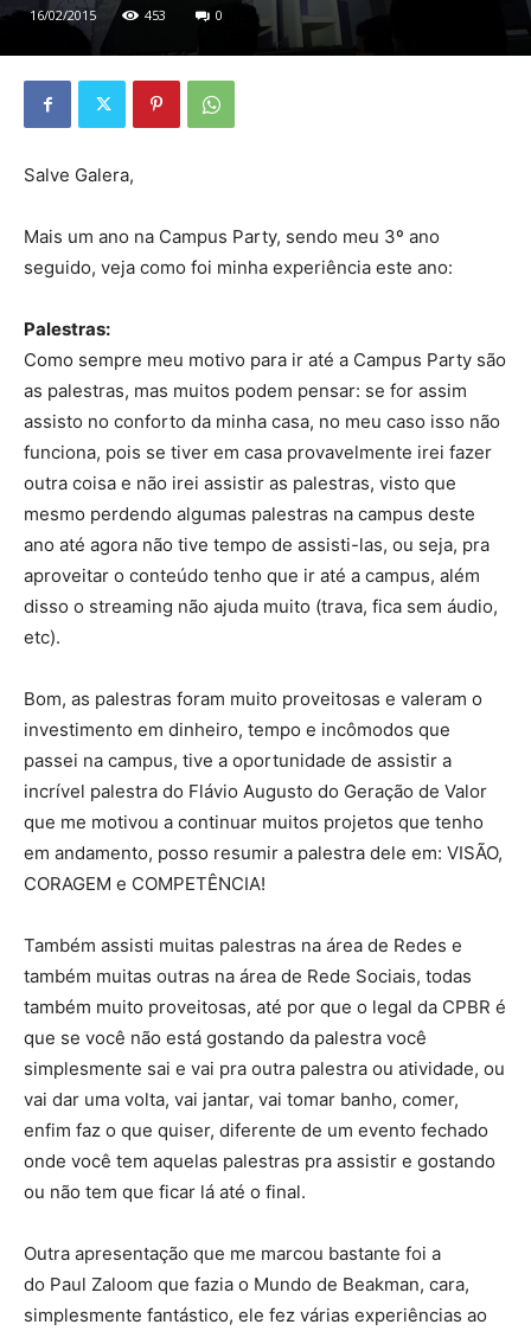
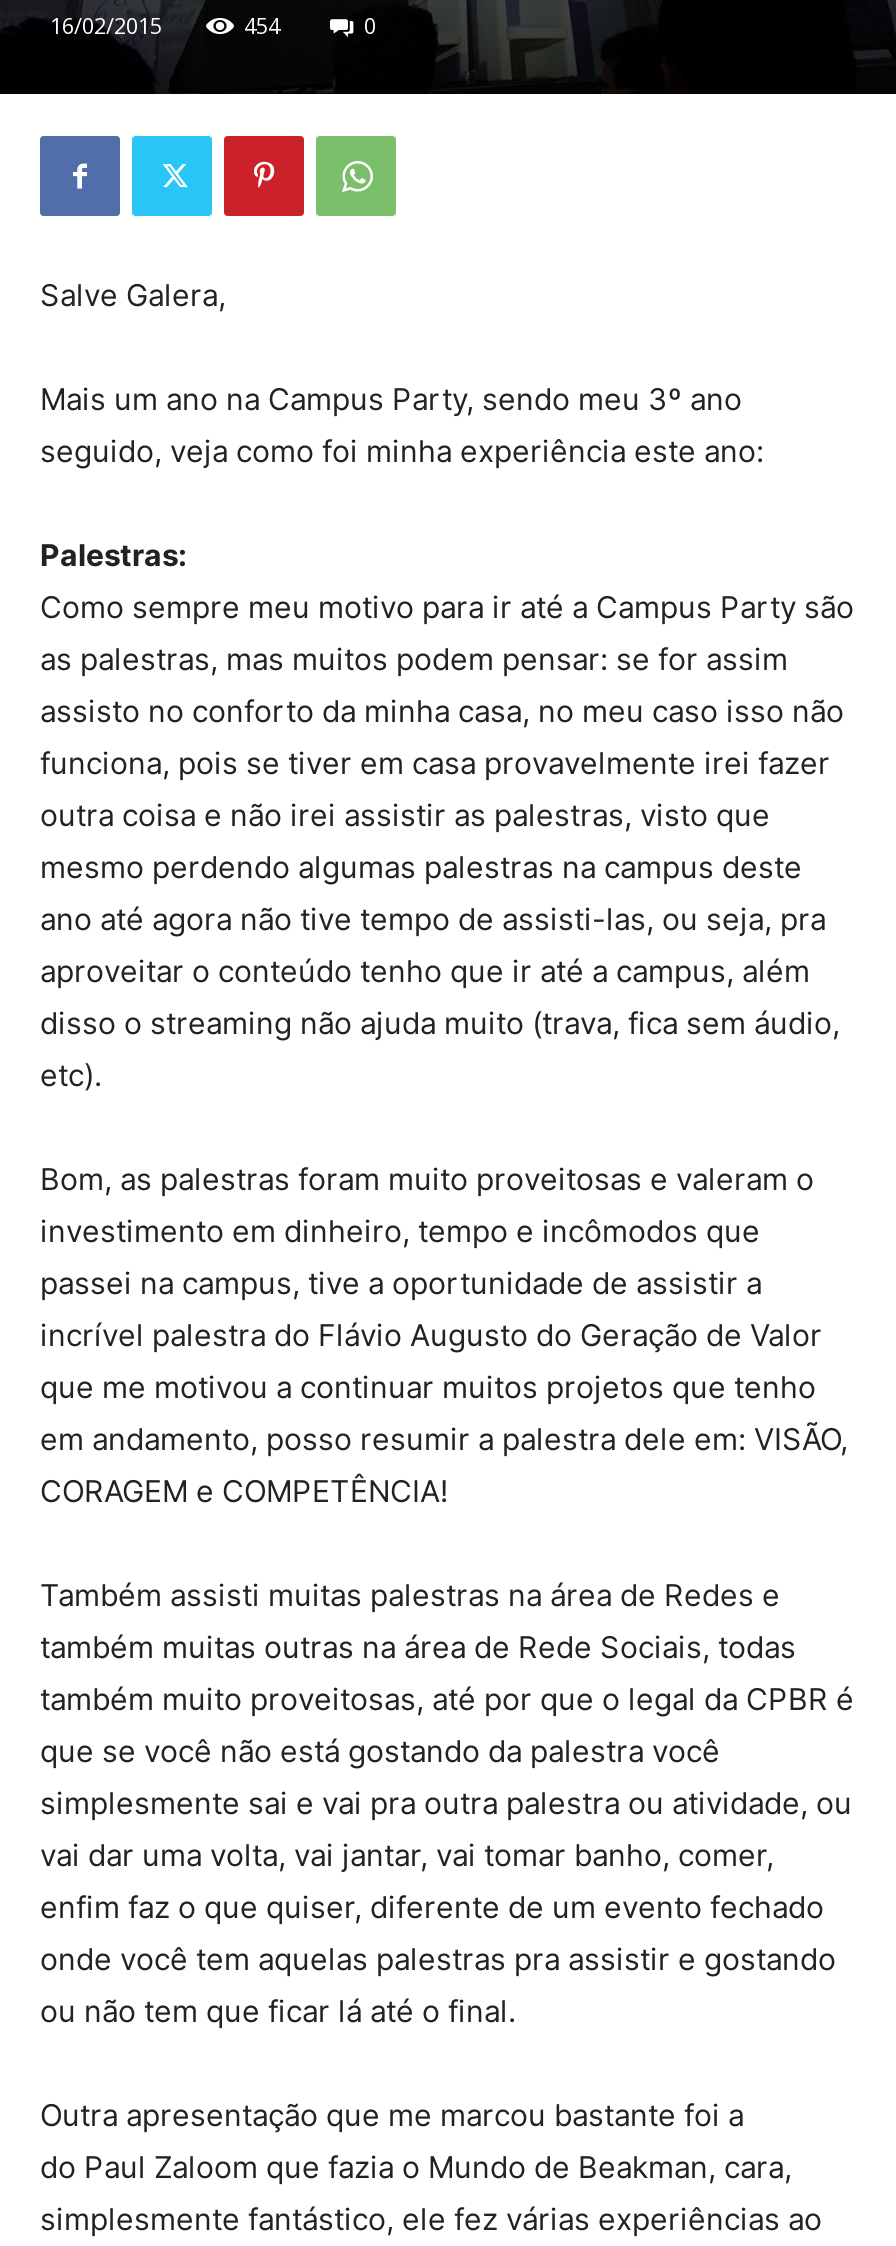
[145,6,166,24] 453 -> [244,10,280,40] 454

